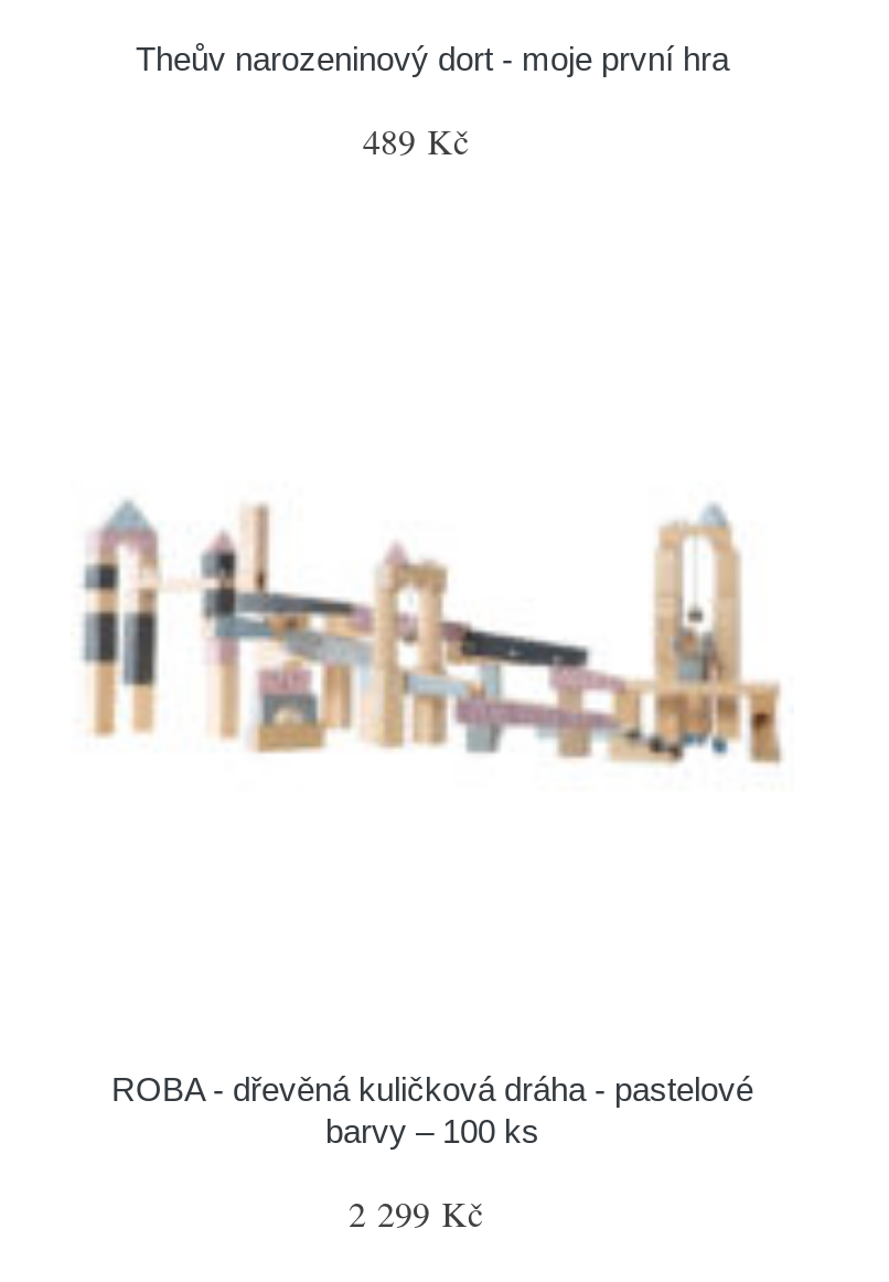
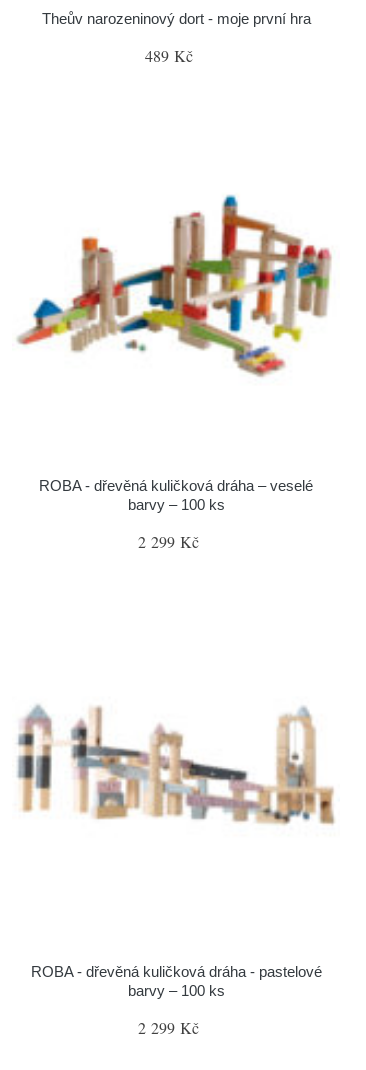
none -> [16,194,332,378] [image]
none -> [39,477,313,552] ROBA - dřevěná kuličková dráha – veselé | barvy – 100 ks | 2 299 Kč

